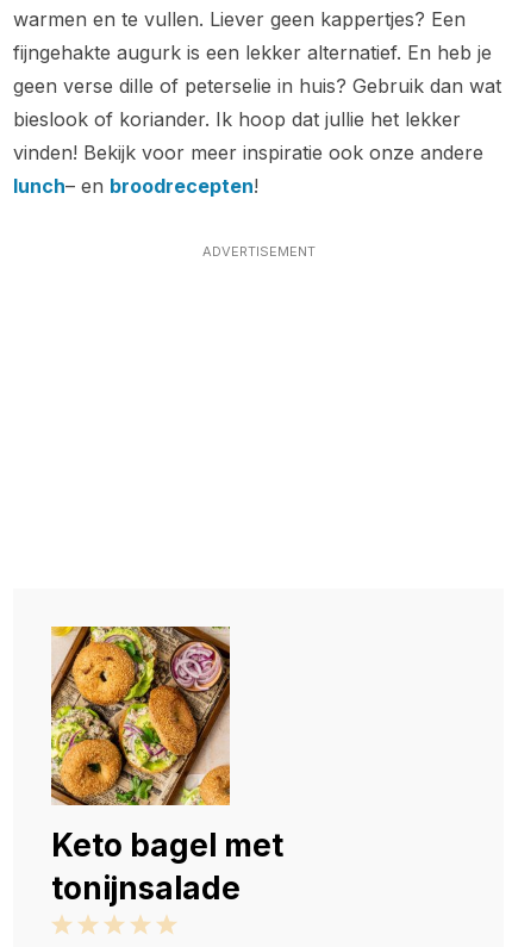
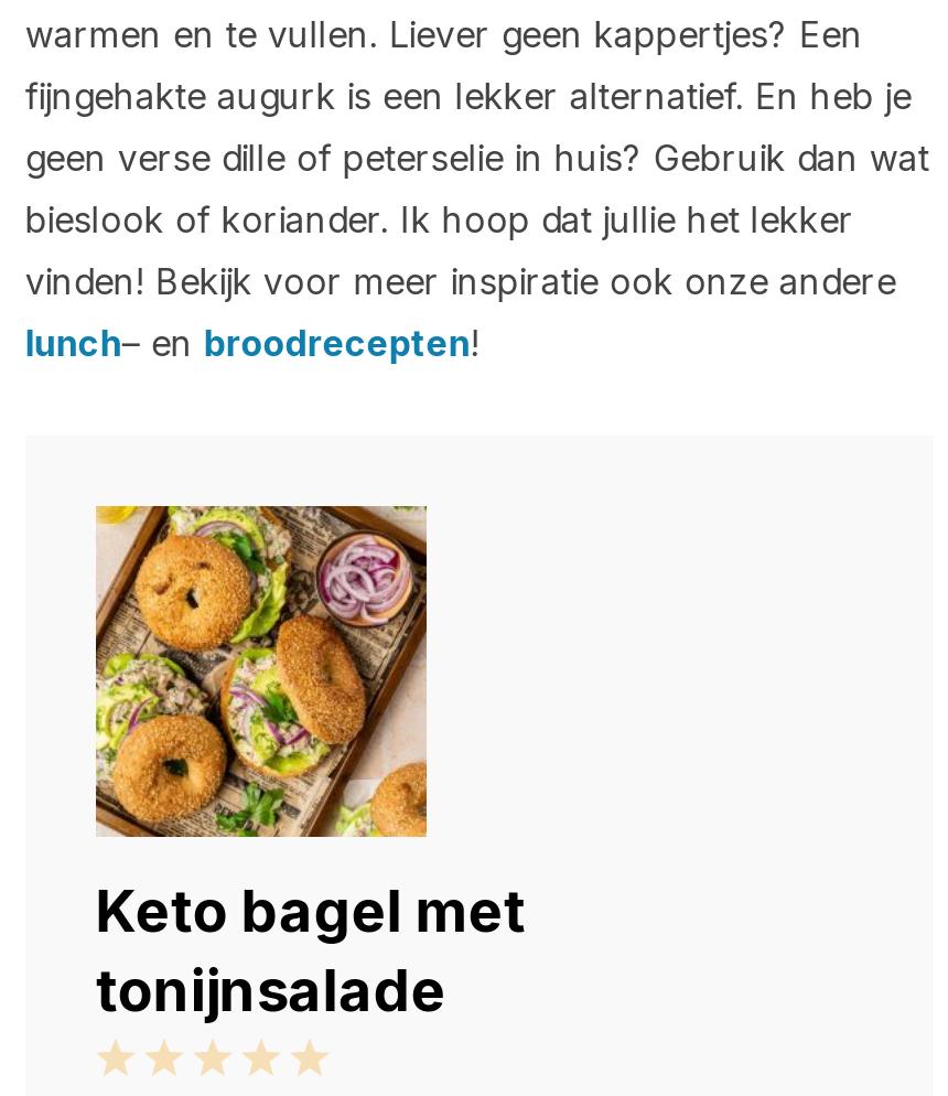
[202,243,315,260] ADVERTISEMENT -> none

